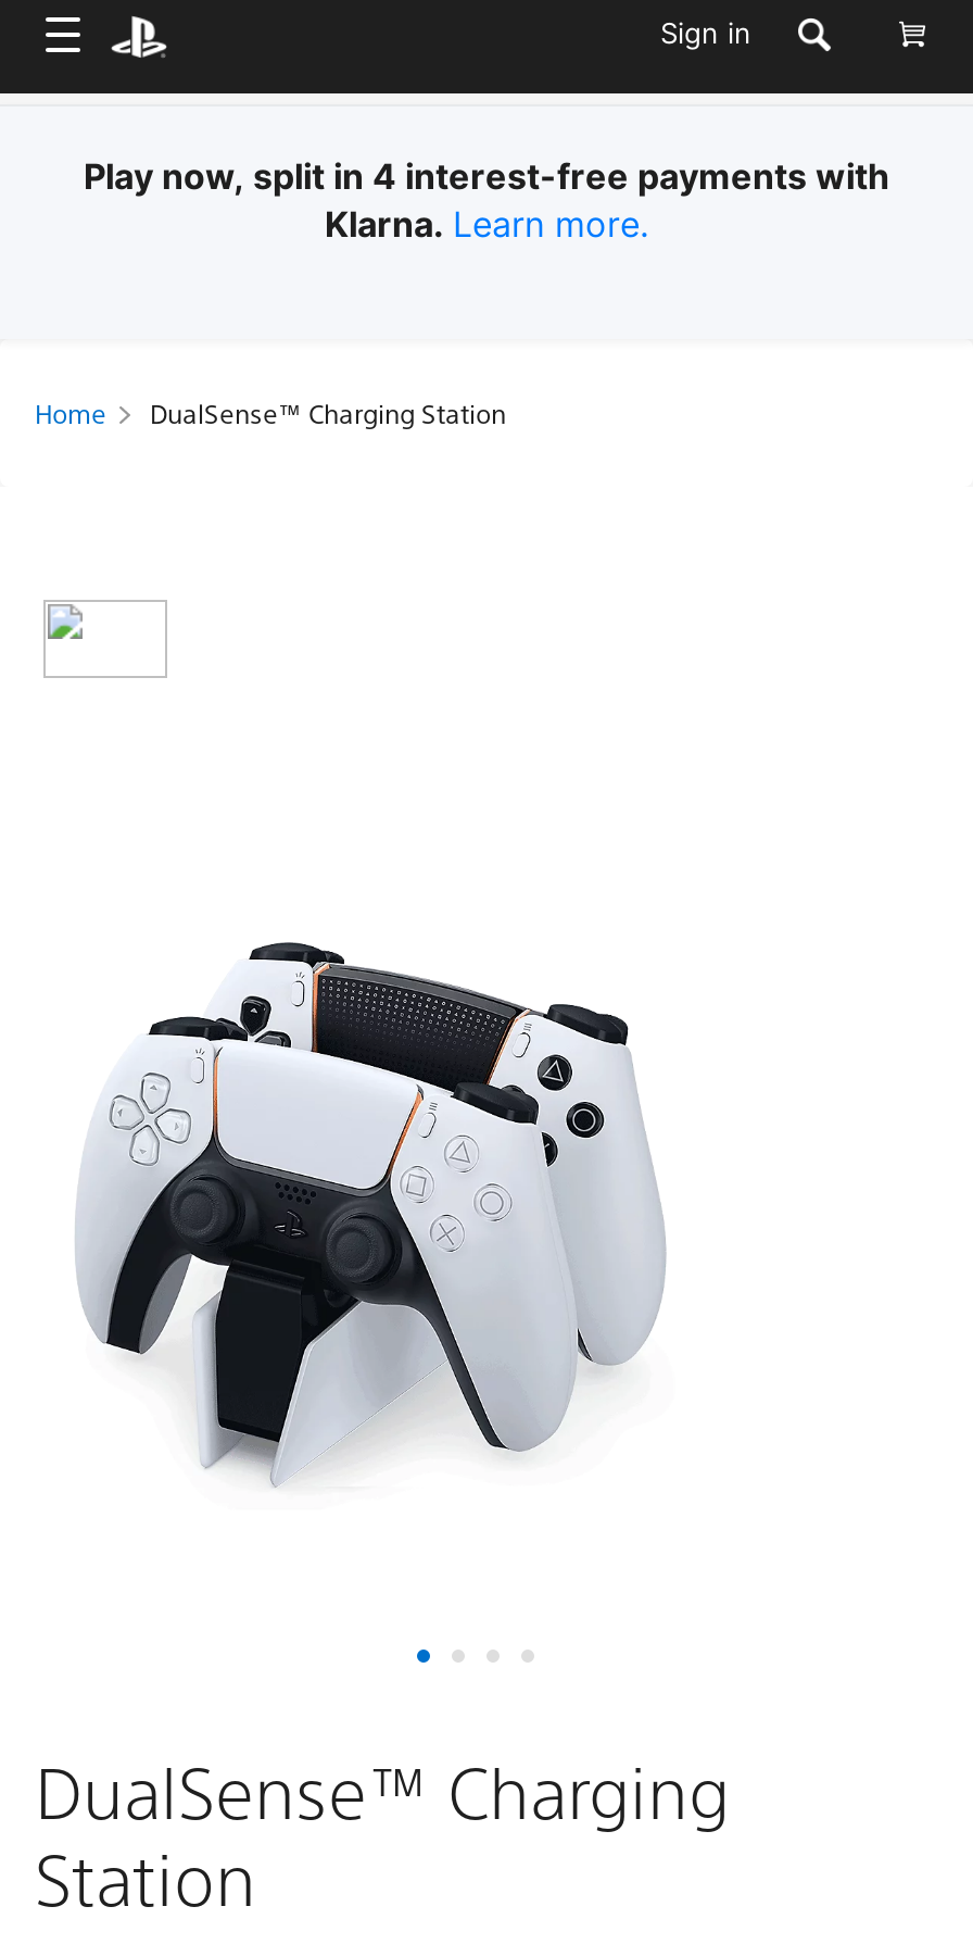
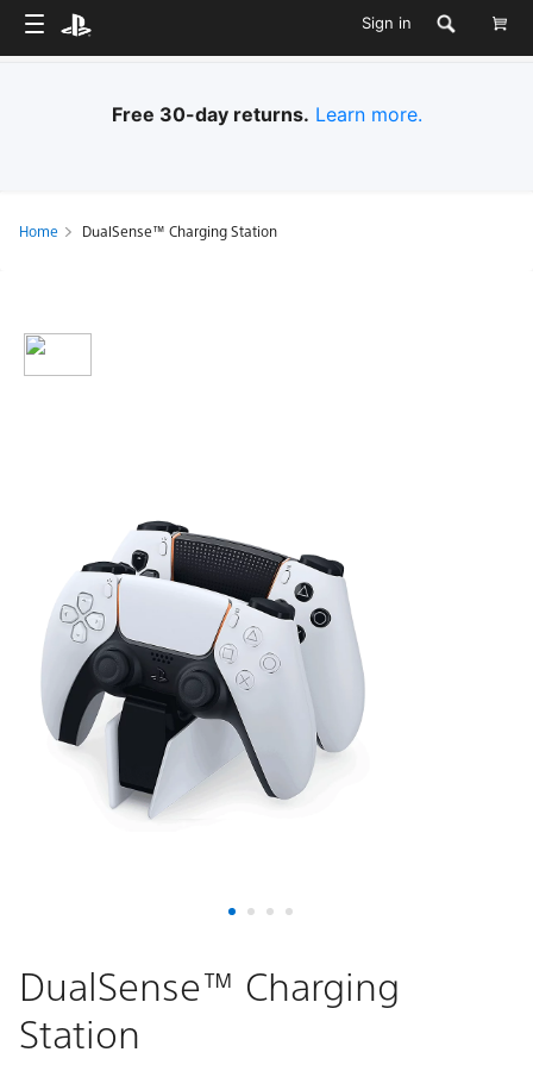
[84,154,889,246] Play now, split in 4 interest-free payments with | Klarna. Learn more. -> [111,102,422,126] Free 30-day returns. Learn more.

